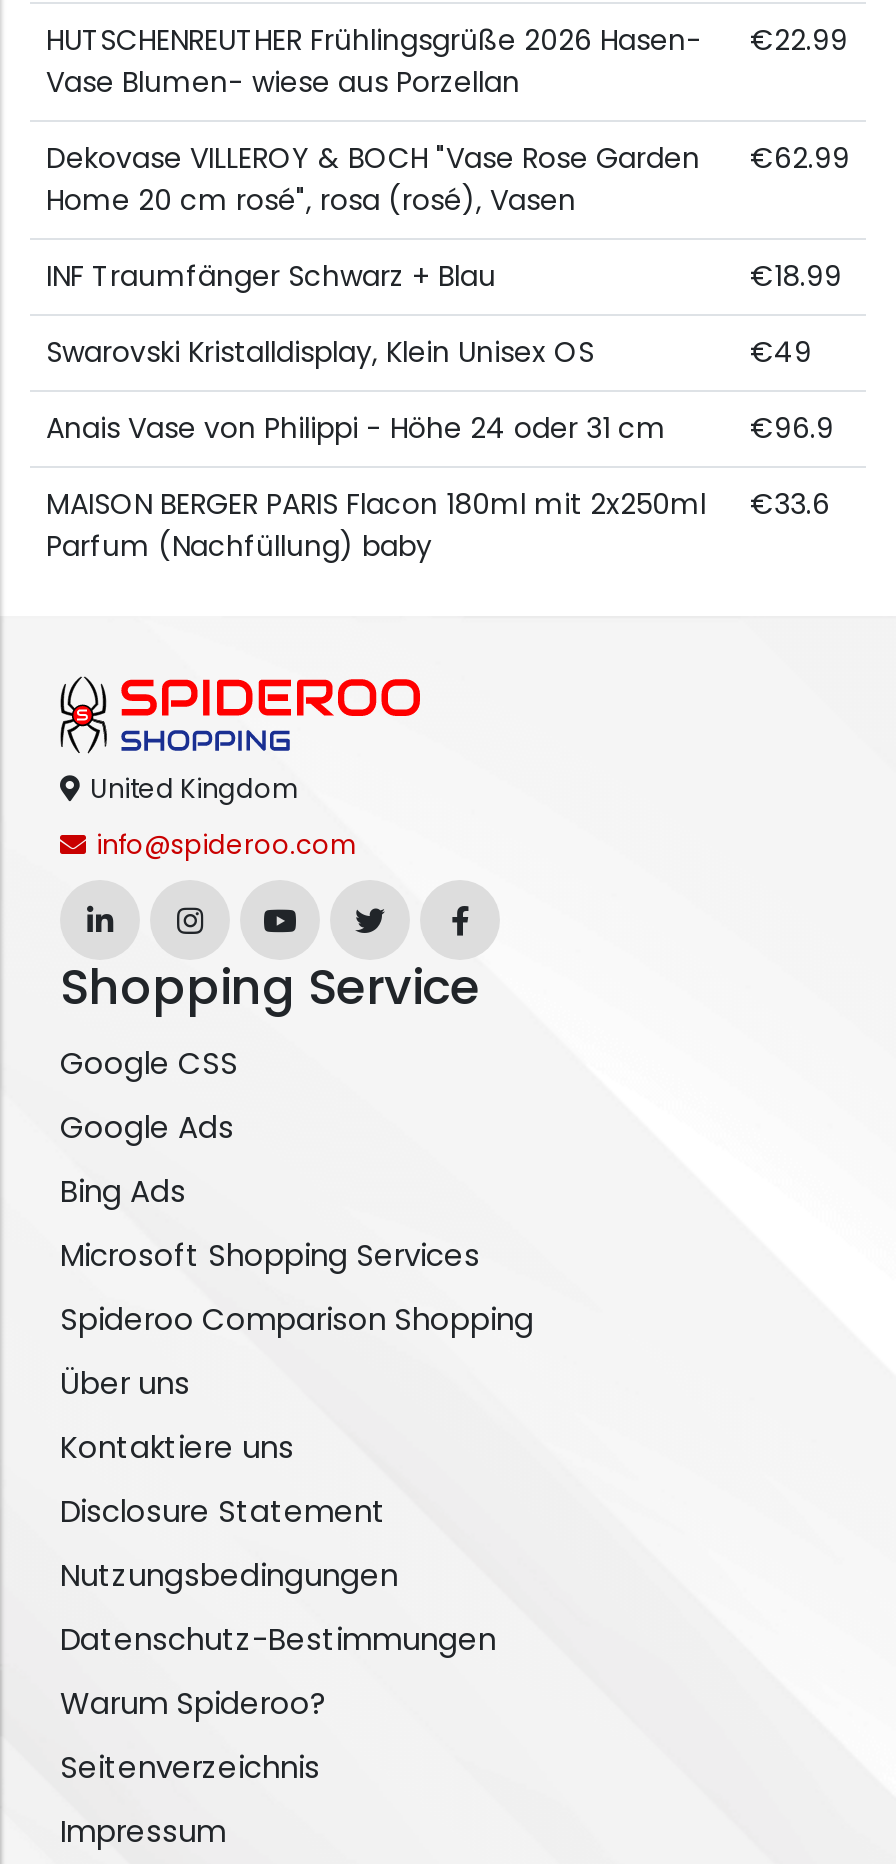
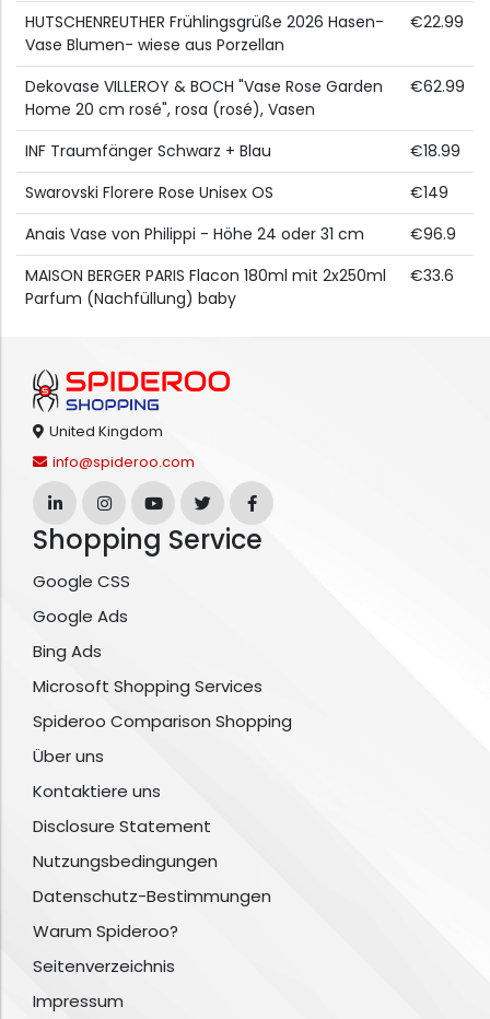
[46,333,594,373] Swarovski Kristalldisplay, Klein Unisex OS -> [25,182,273,204] Swarovski Florere Rose Unisex OS
[750,333,812,373] €49 -> [410,182,448,204] €149

